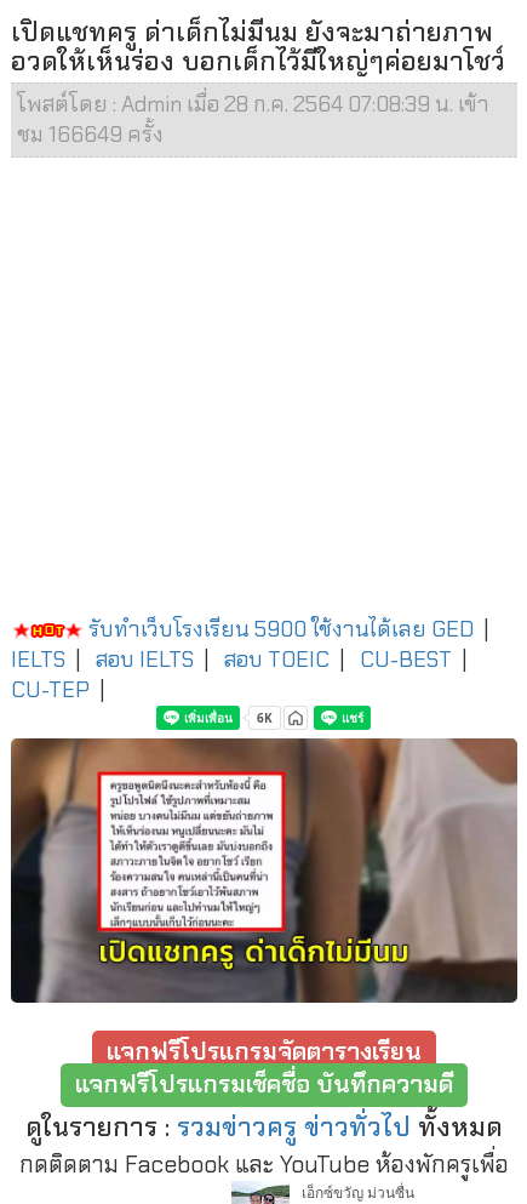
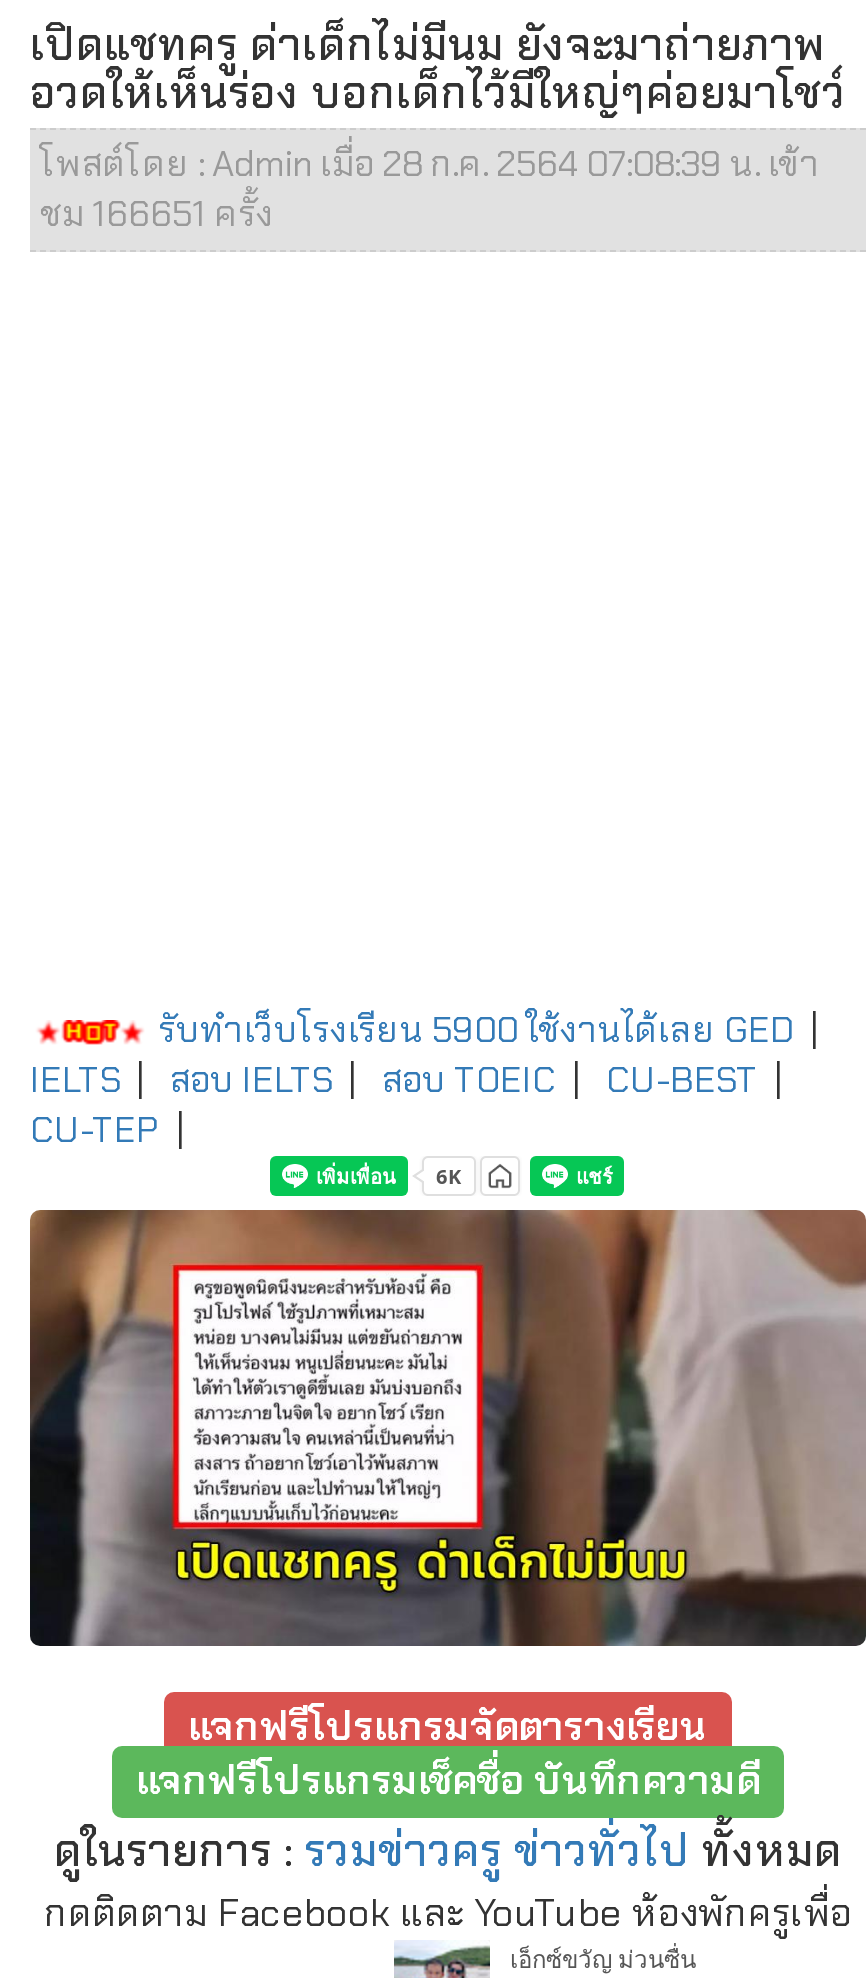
[17,120,164,149] ชม 166649 ครั้ง -> [40,190,274,238] ชม 166651 ครั้ง

